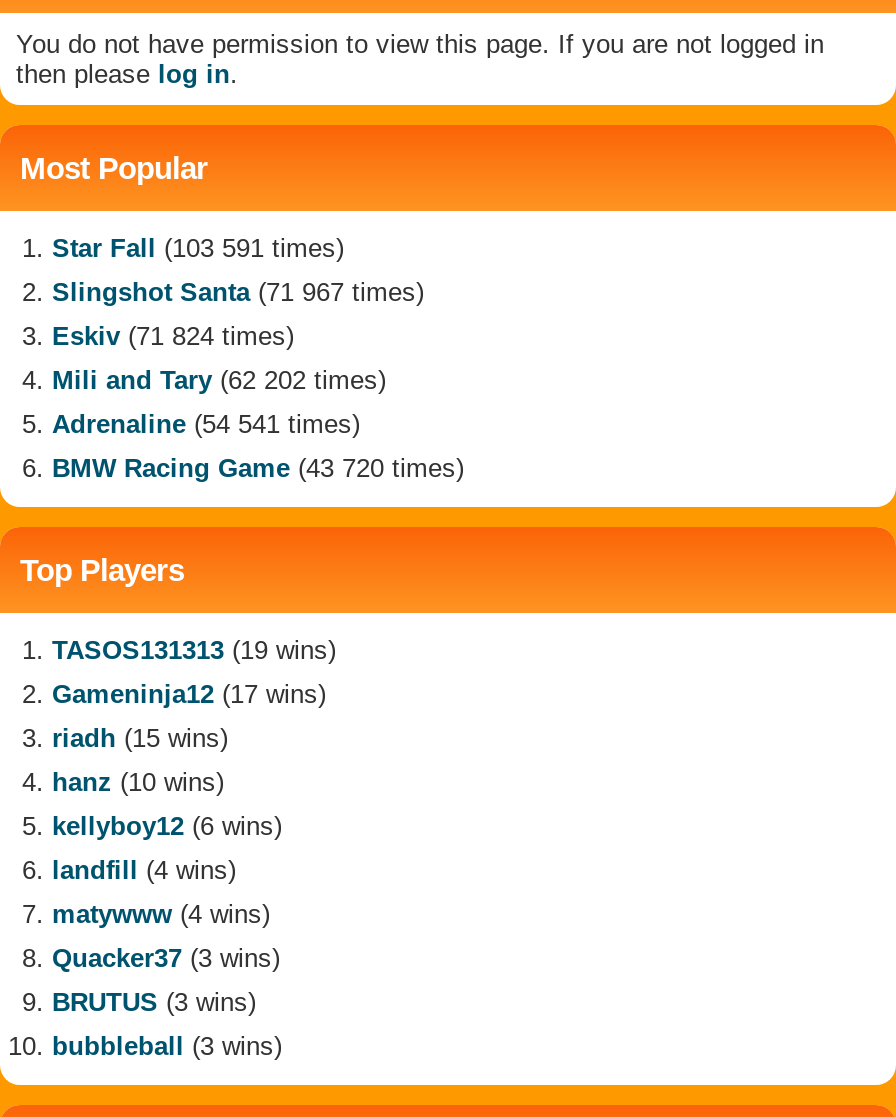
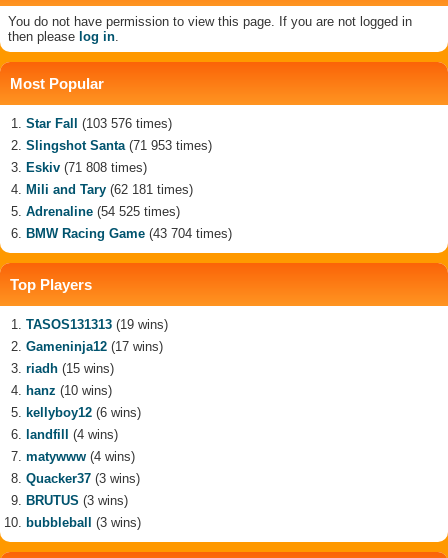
[52,233,344,263] Star Fall (103 591 times) -> [26,116,172,131] Star Fall (103 576 times)
[52,277,424,307] Slingshot Santa (71 967 times) -> [26,138,212,153] Slingshot Santa (71 953 times)
[52,321,294,351] Eskiv (71 824 times) -> [26,160,147,175] Eskiv (71 808 times)
[52,365,386,395] Mili and Tary (62 202 times) -> [26,182,193,197] Mili and Tary (62 181 times)
[52,409,360,439] Adrenaline (54 541 times) -> [26,204,180,219] Adrenaline (54 525 times)
[52,453,464,483] BMW Racing Game (43 720 times) -> [26,226,232,241] BMW Racing Game (43 704 times)

